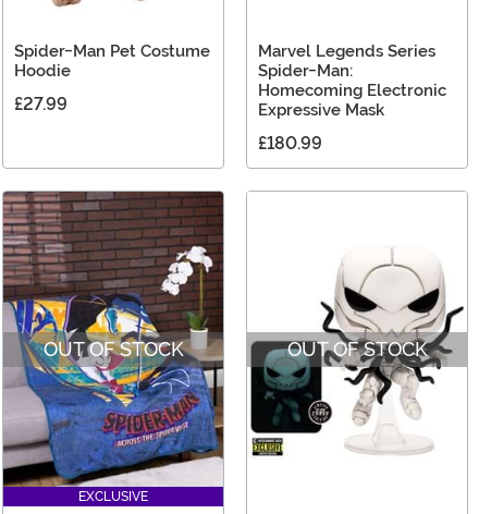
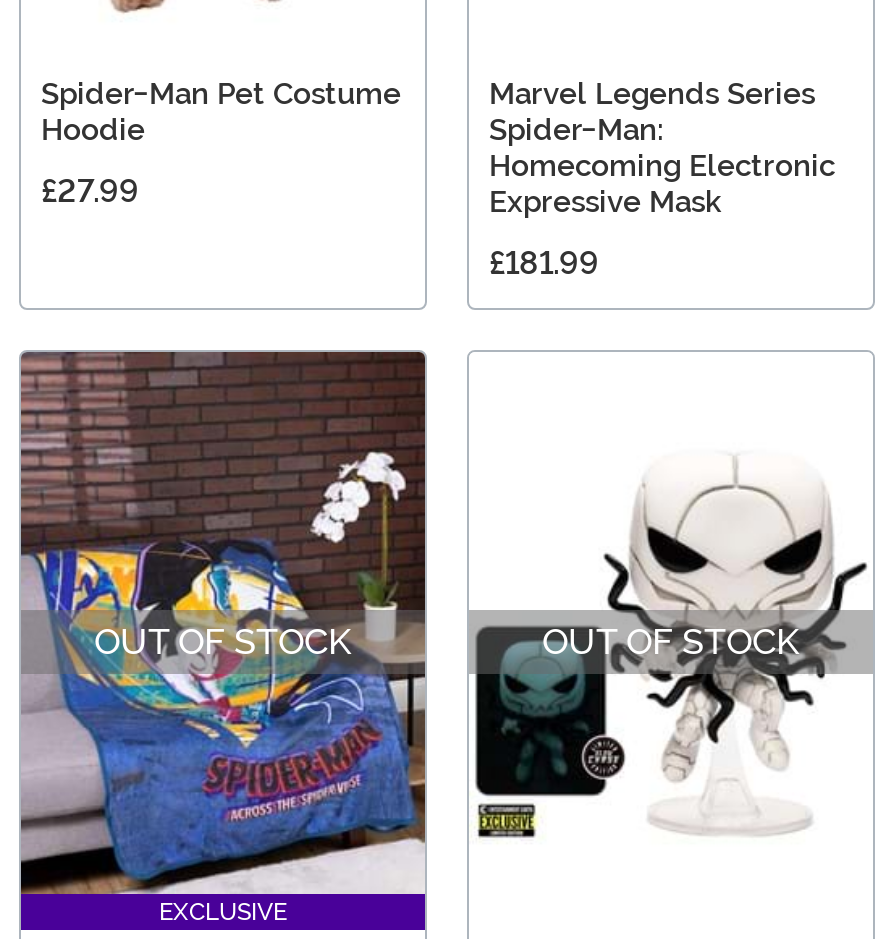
[258,133,322,154] £180.99 -> [489,245,599,283] £181.99

